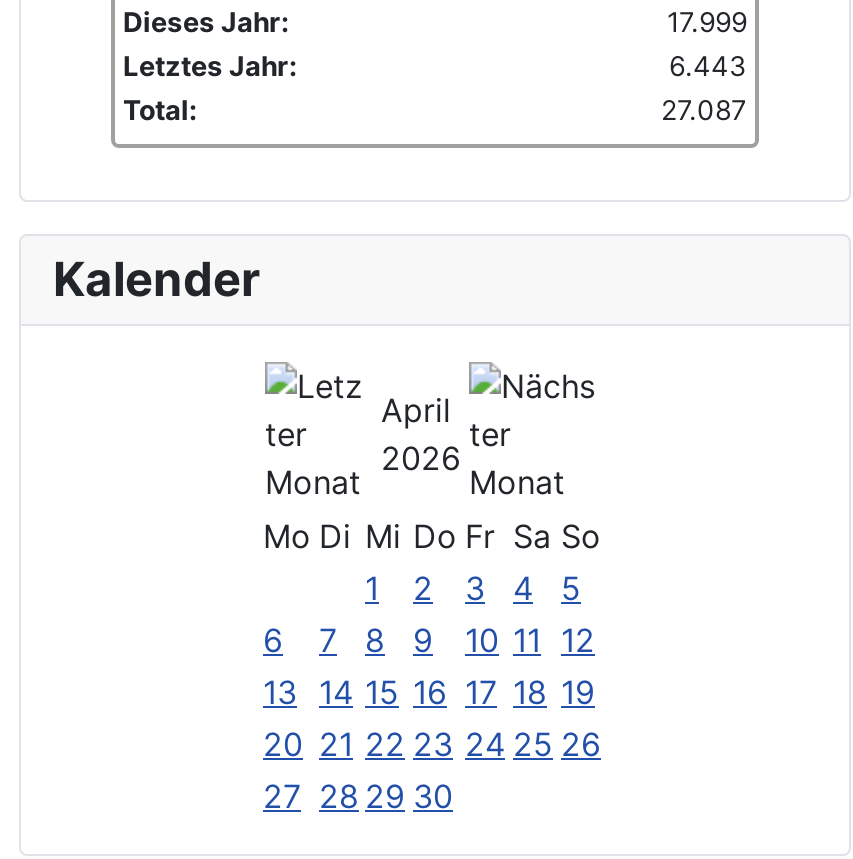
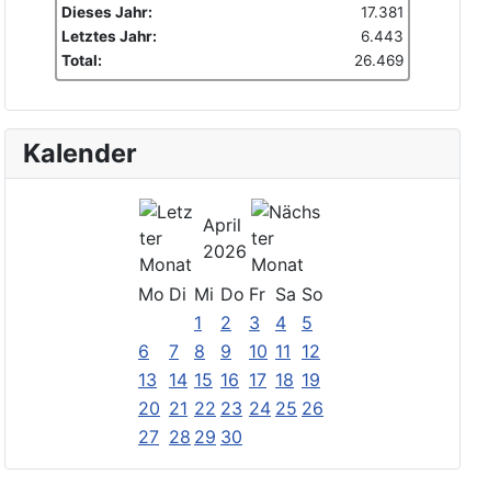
[667,6,747,38] 17.999 -> [361,3,404,21] 17.381
[661,94,747,126] 27.087 -> [354,52,404,69] 26.469

